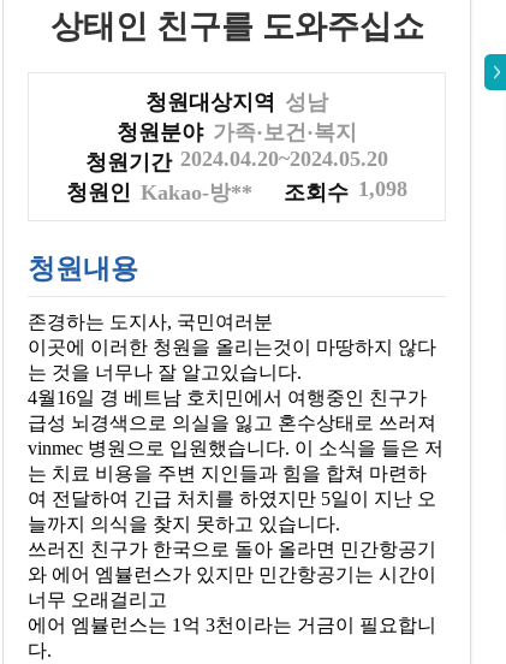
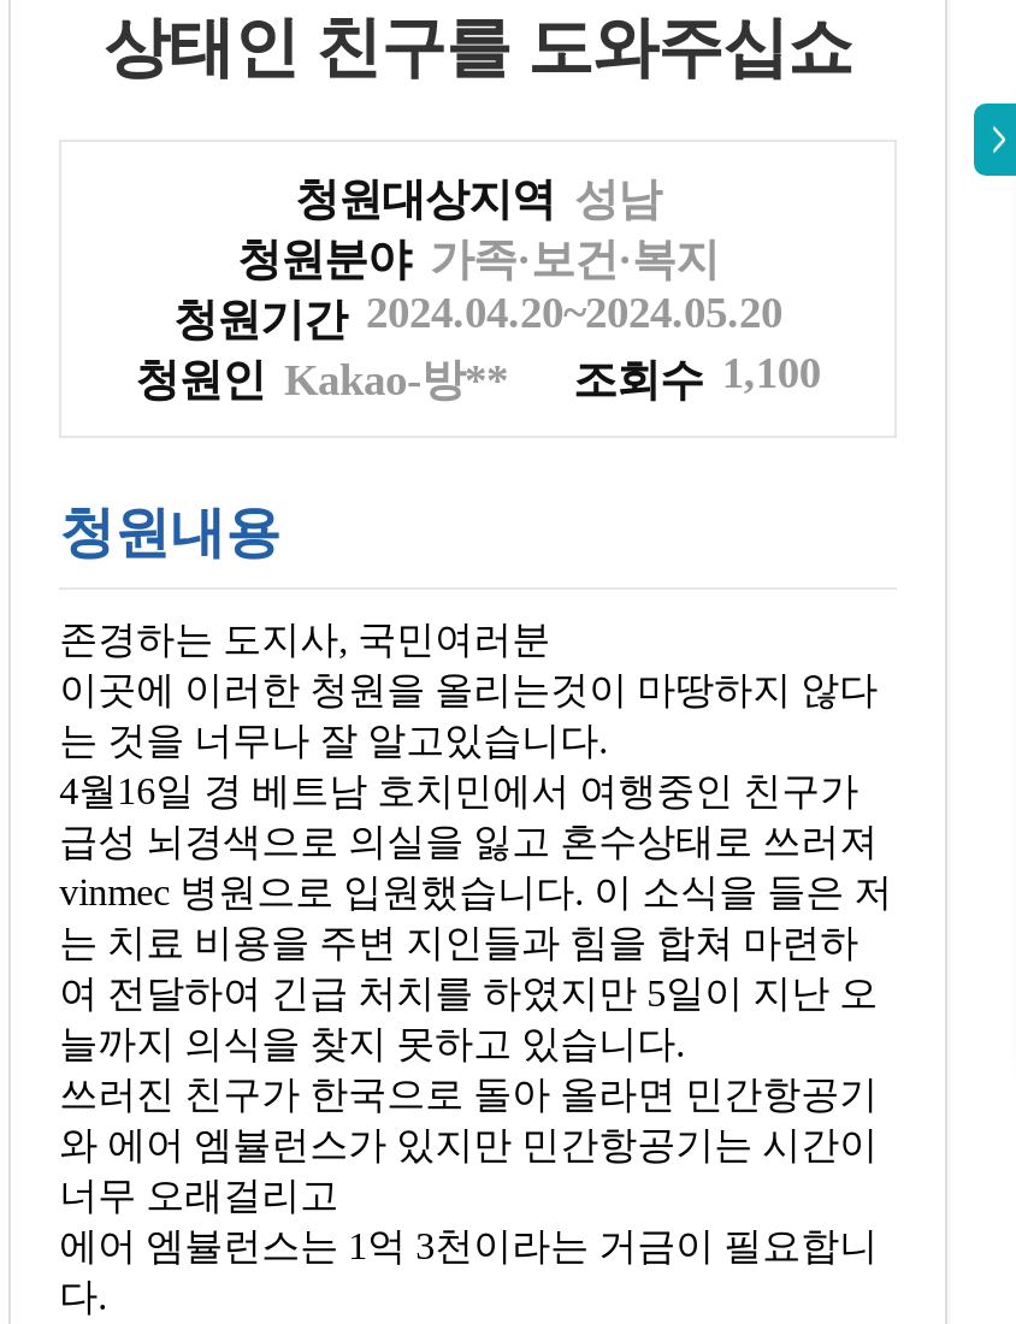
[284,177,408,204] 조회수 1,098 -> [573,349,821,404] 조회수 1,100

